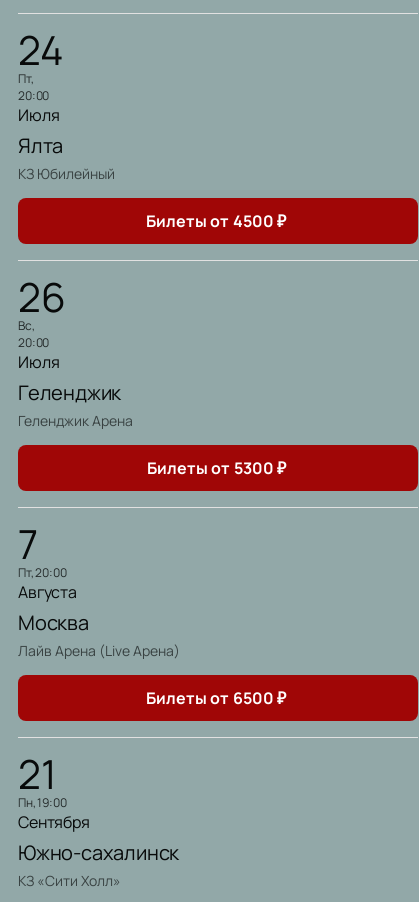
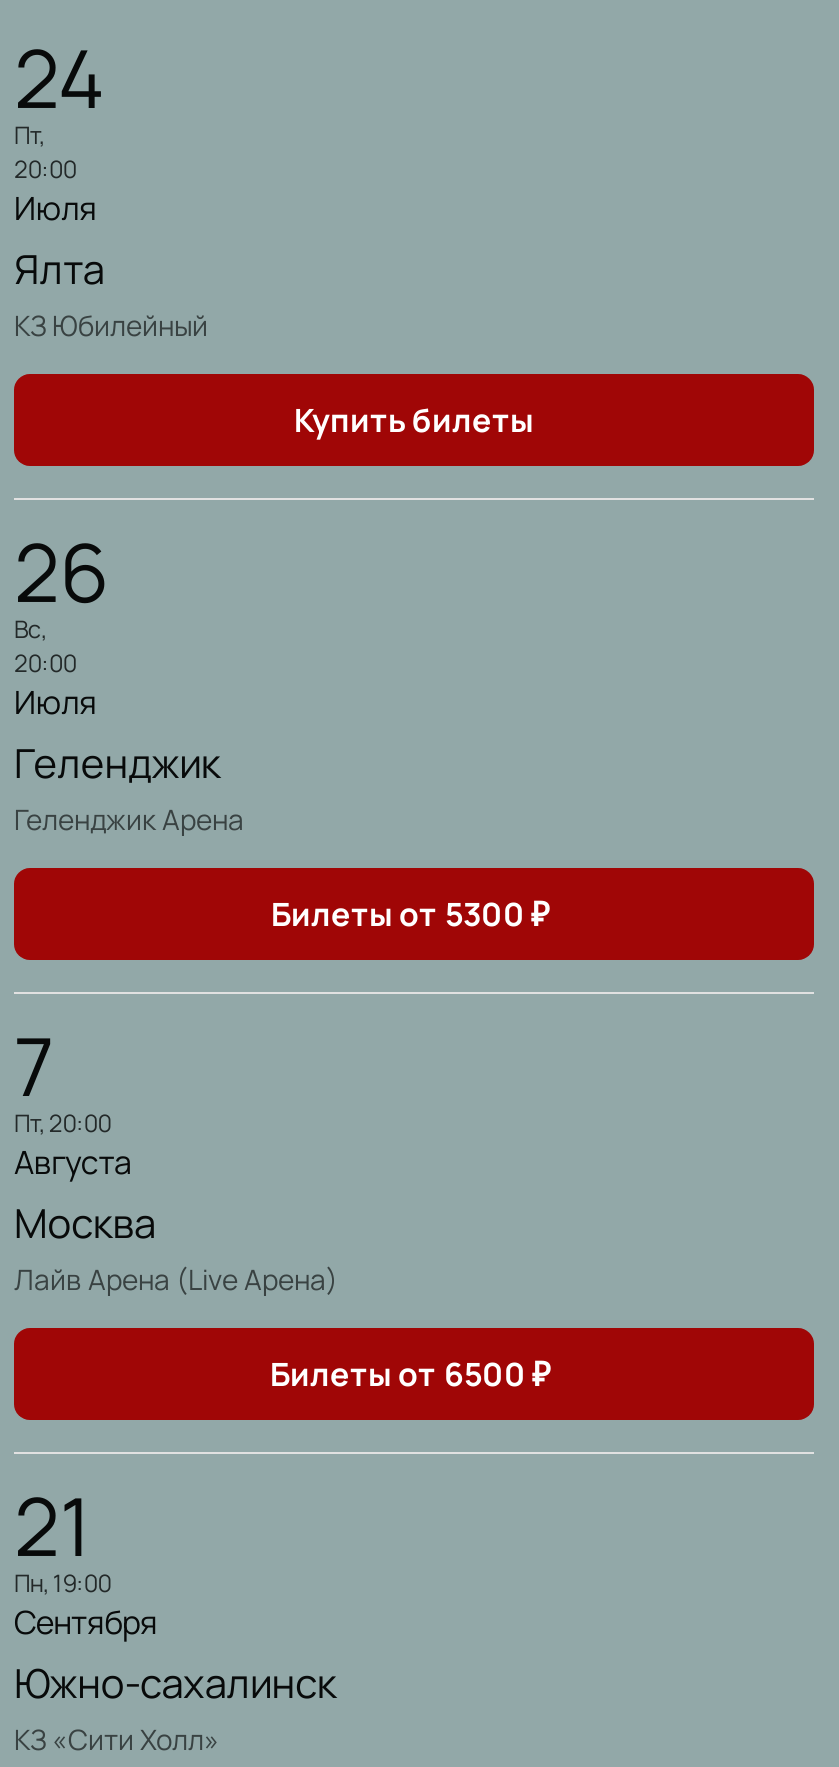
[146,210,286,232] Билеты от 4500 ₽ -> [294,397,534,441] Купить билеты

